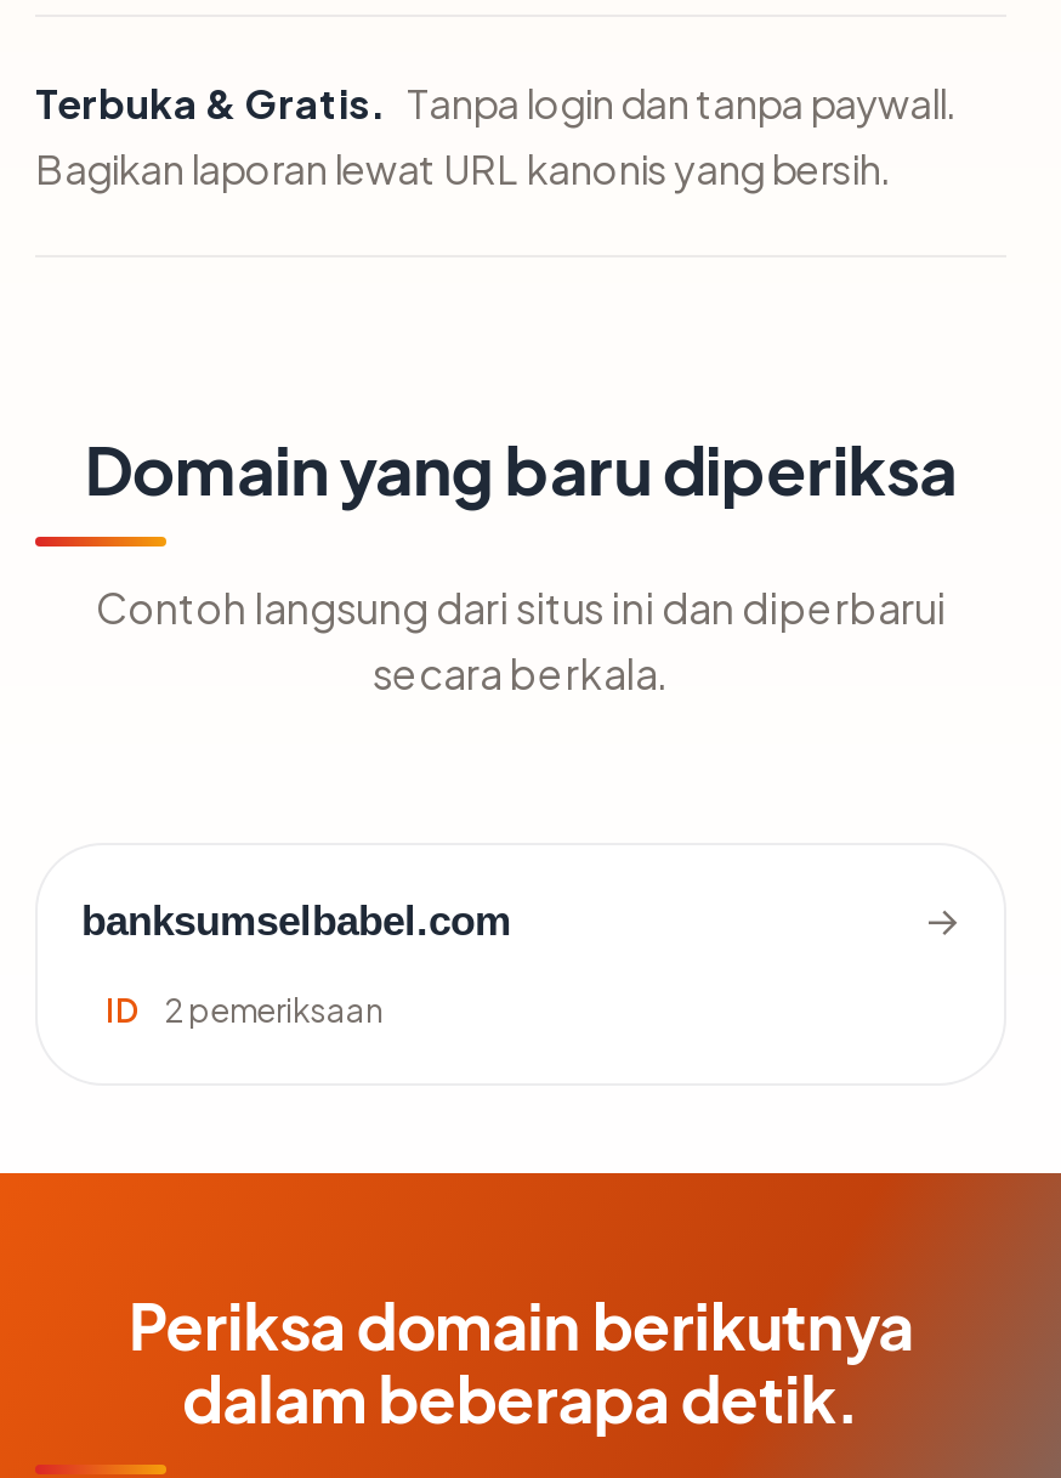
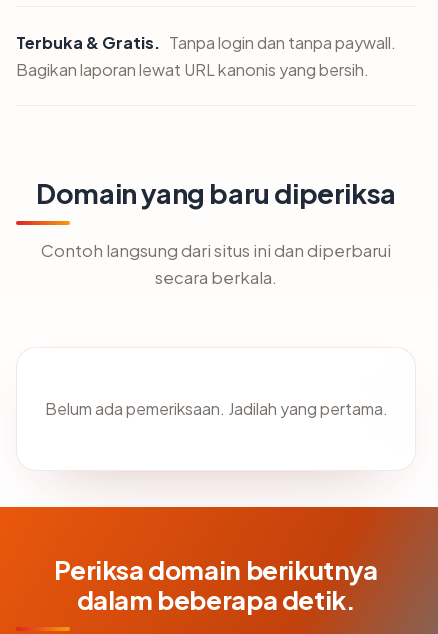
[81,899,511,1030] banksumselbabel.com | ID 2 pemeriksaan -> [44,398,387,419] Belum ada pemeriksaan. Jadilah yang pertama.

